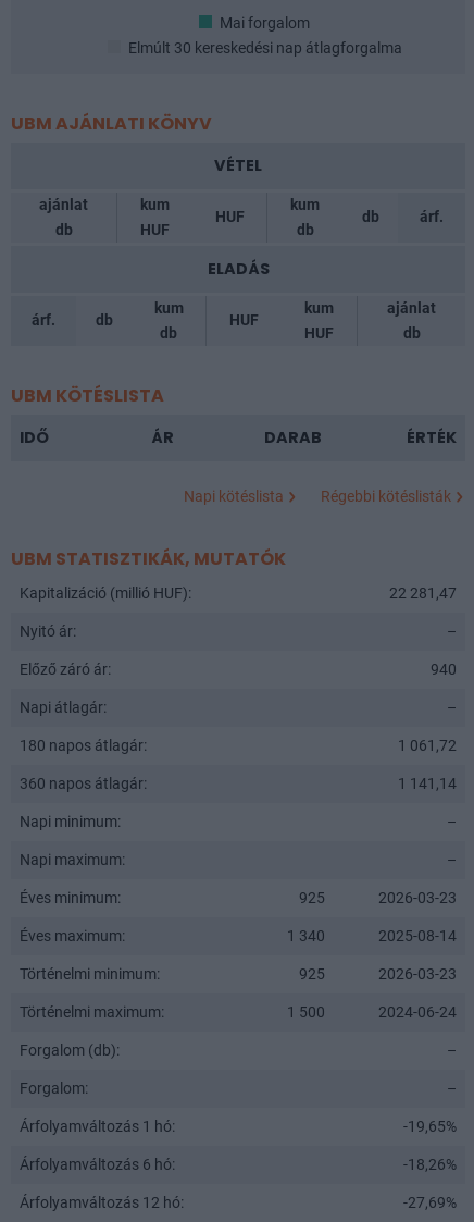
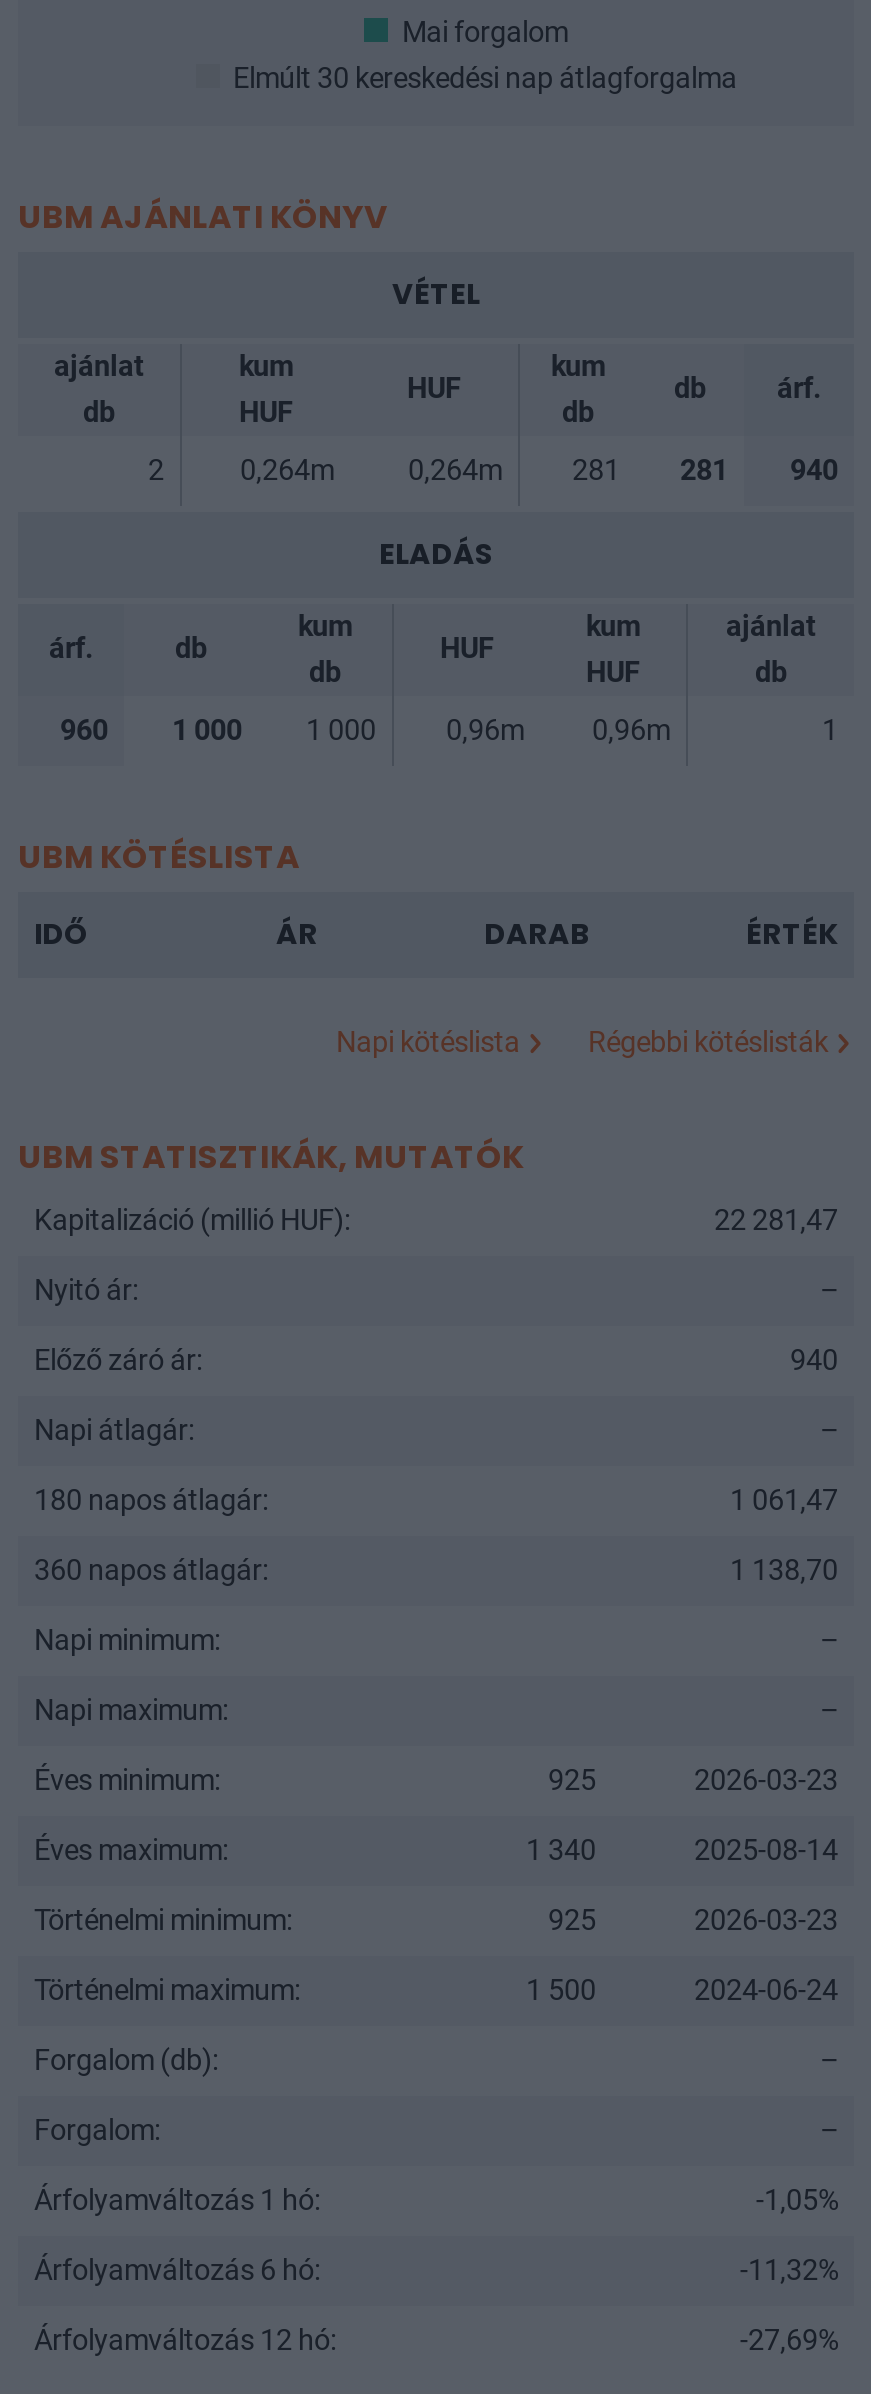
none -> [148,453,838,487] 2 | 0,264m | 0,264m | 281 | 281 | 940
none -> [60,713,838,747] 960 | 1 000 | 1 000 | 0,96m | 0,96m | 1
[398,736,457,755] 1 061,72 -> [730,1483,838,1517] 1 061,47
[398,774,457,793] 1 141,14 -> [730,1553,838,1587] 1 138,70
[403,1117,457,1136] -19,65% -> [756,2183,838,2217] -1,05%
[403,1155,457,1174] -18,26% -> [740,2253,838,2287] -11,32%

